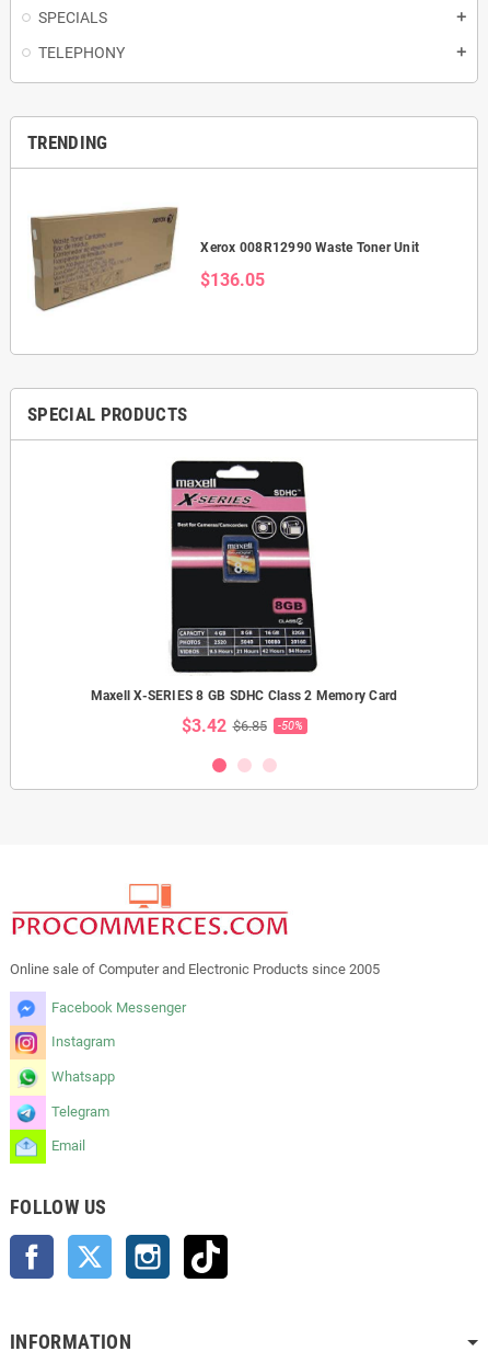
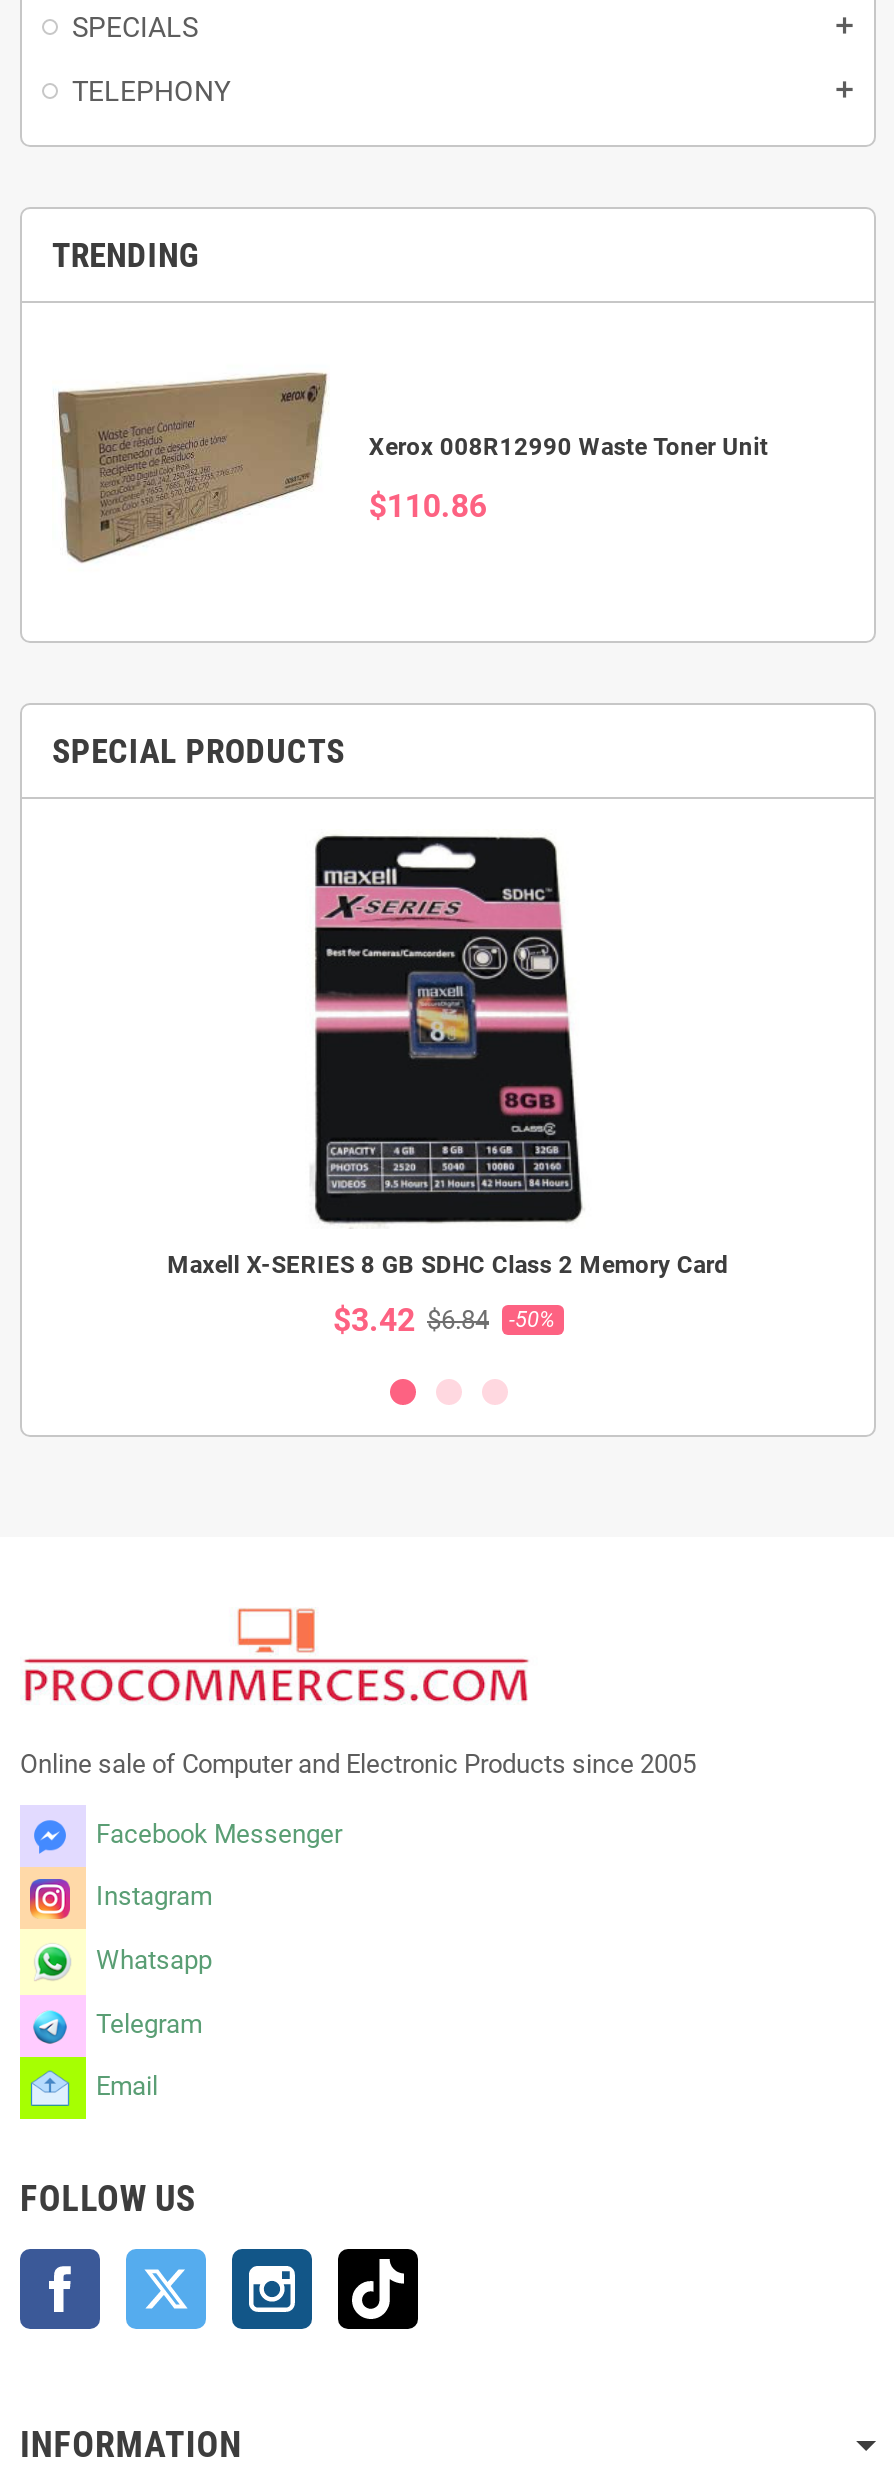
[201,270,265,291] $136.05 -> [369,488,487,526] $110.86
[181,715,303,736] $3.42 $6.85 -50% -> [333,1300,555,1338] $3.42 $6.84 -50%

